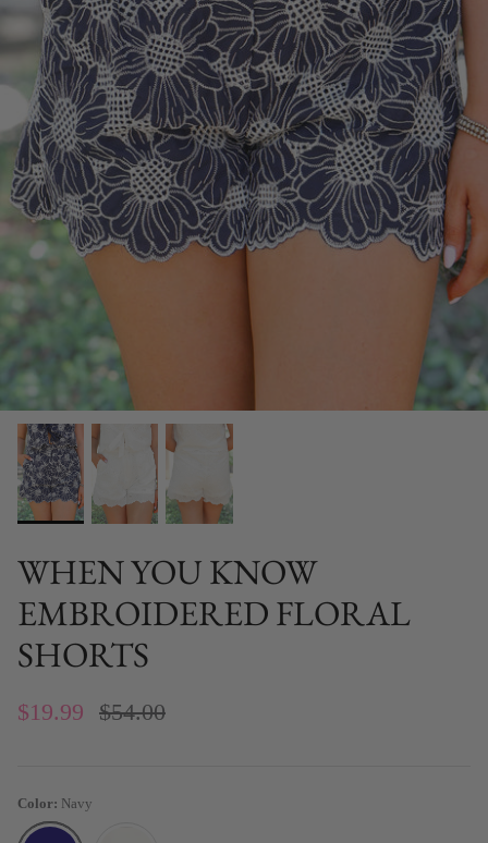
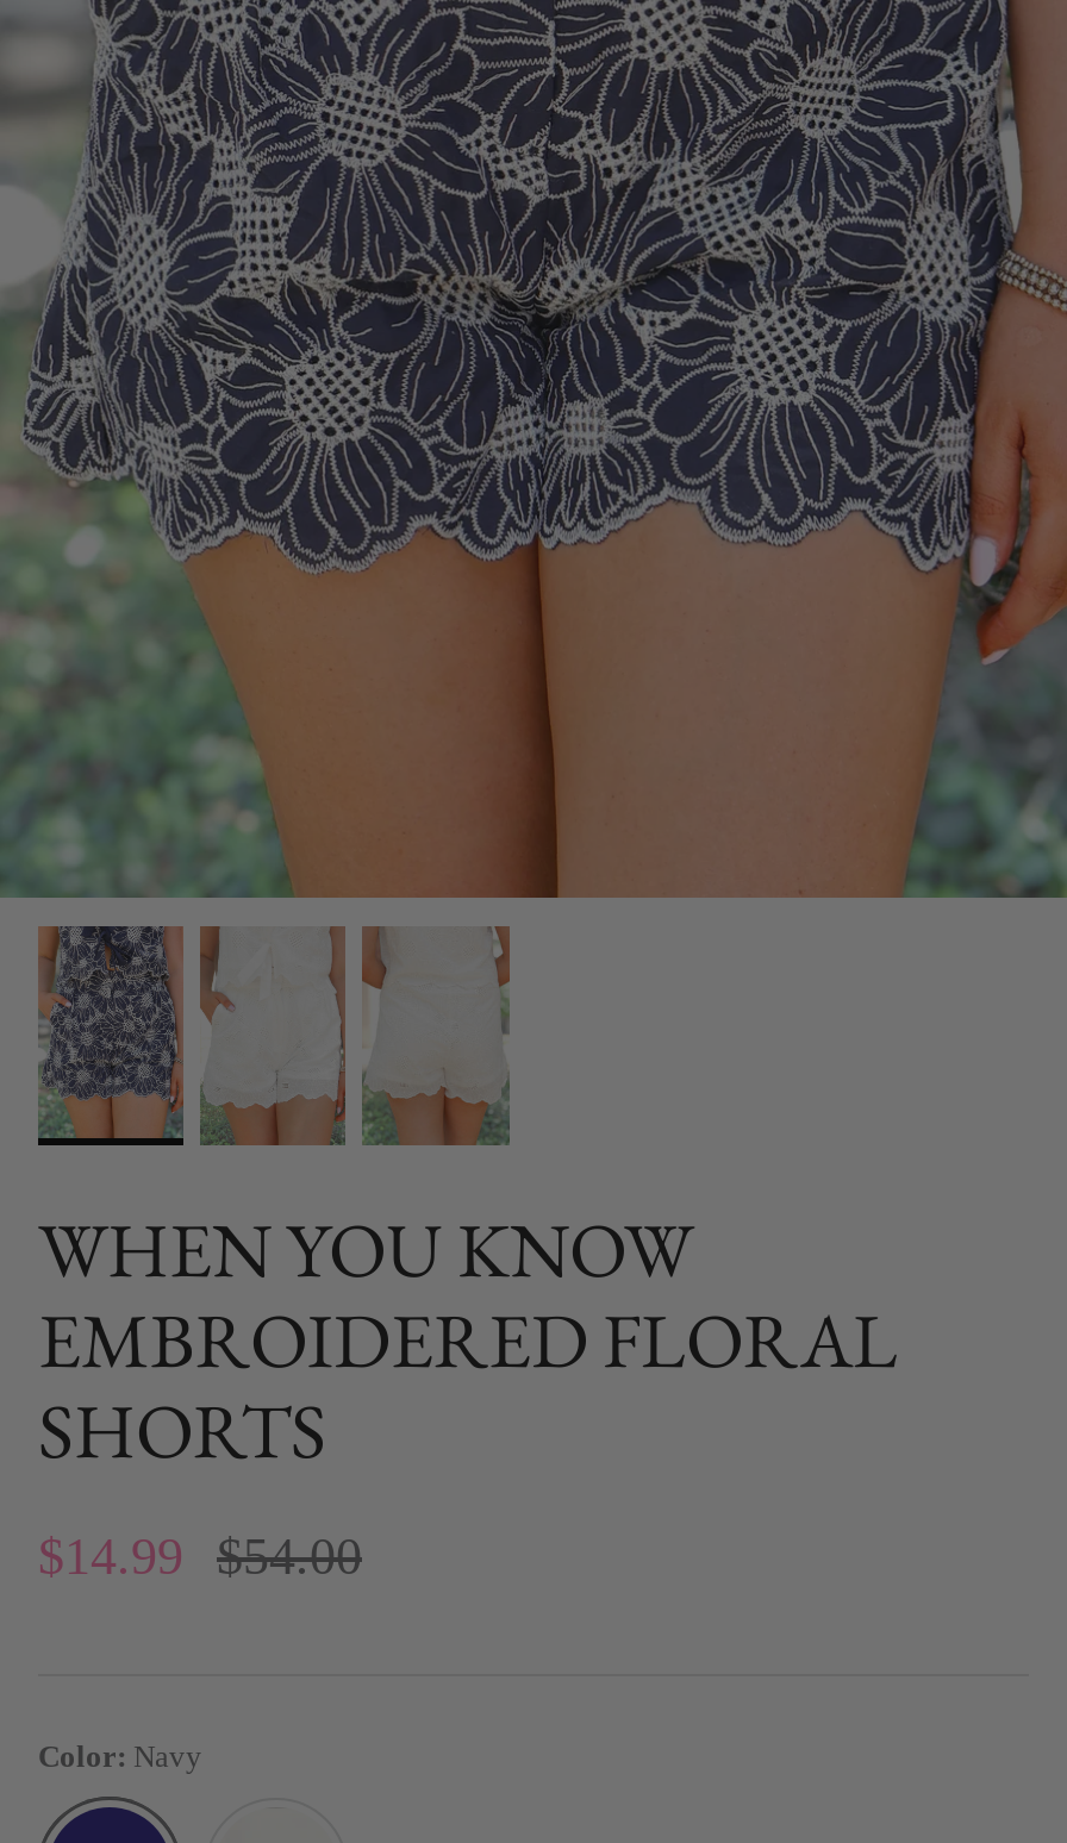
[17,698,166,726] $19.99 $54.00 -> [38,1527,362,1586] $14.99 $54.00

